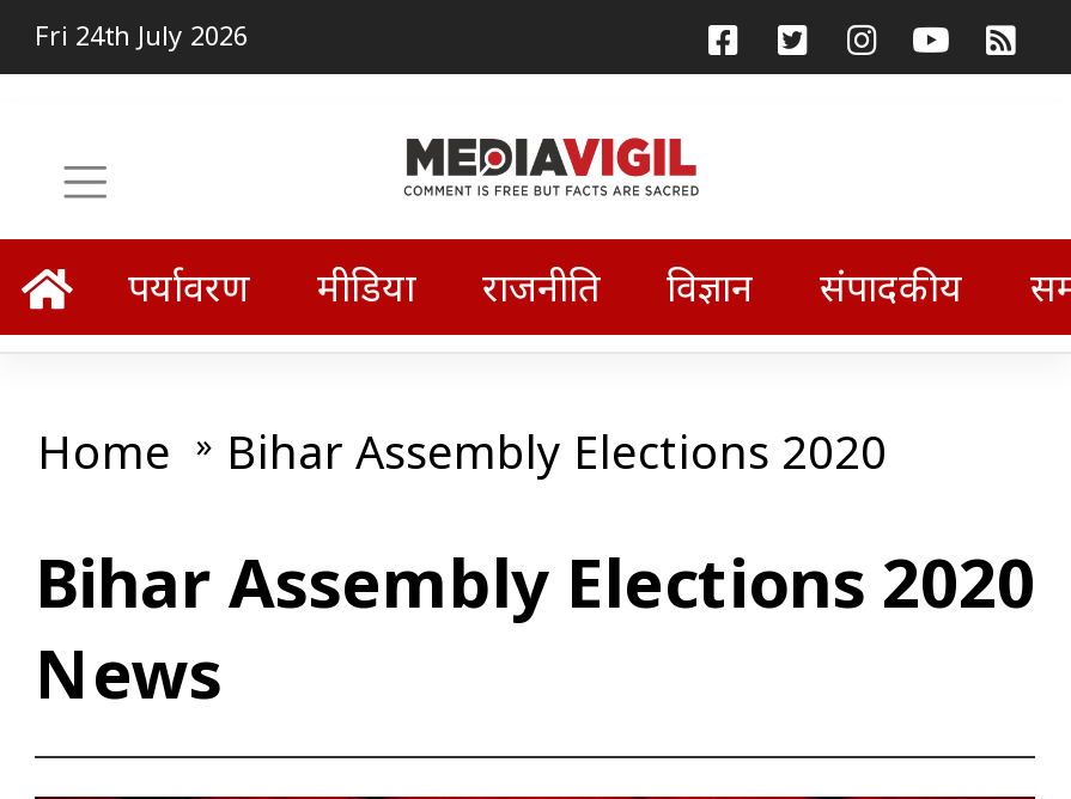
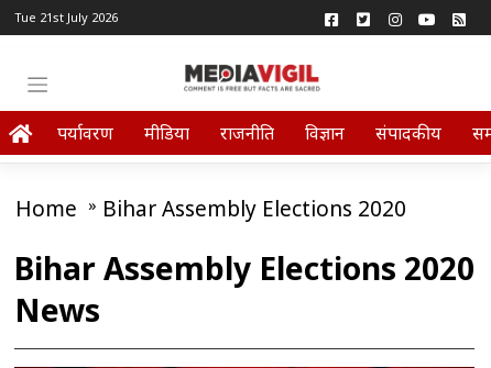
[35,17,248,53] Fri 24th July 2026 -> [14,9,118,25] Tue 21st July 2026

